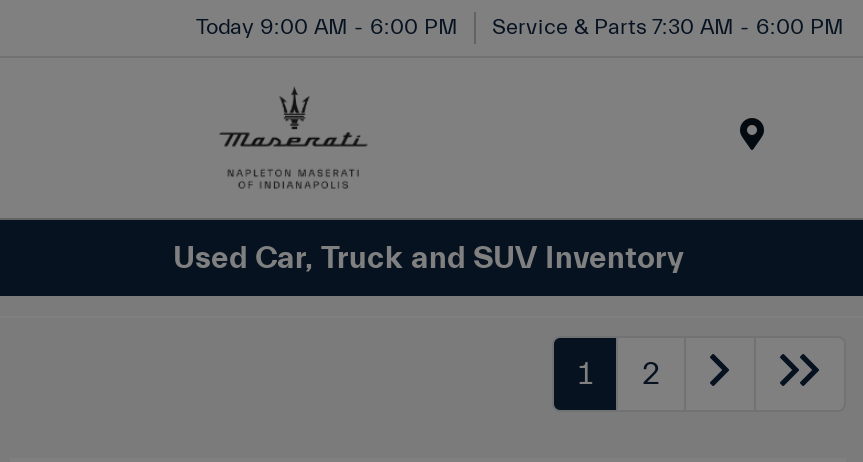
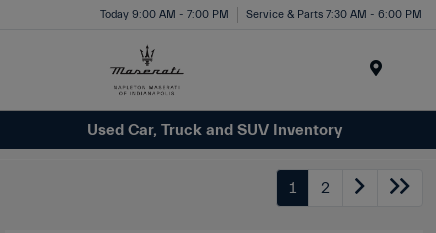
[196,13,844,39] Today 9:00 AM - 6:00 PM Service & Parts 7:30 AM - 6:00 PM -> [100,7,422,20] Today 9:00 AM - 7:00 PM Service & Parts 7:30 AM - 6:00 PM

